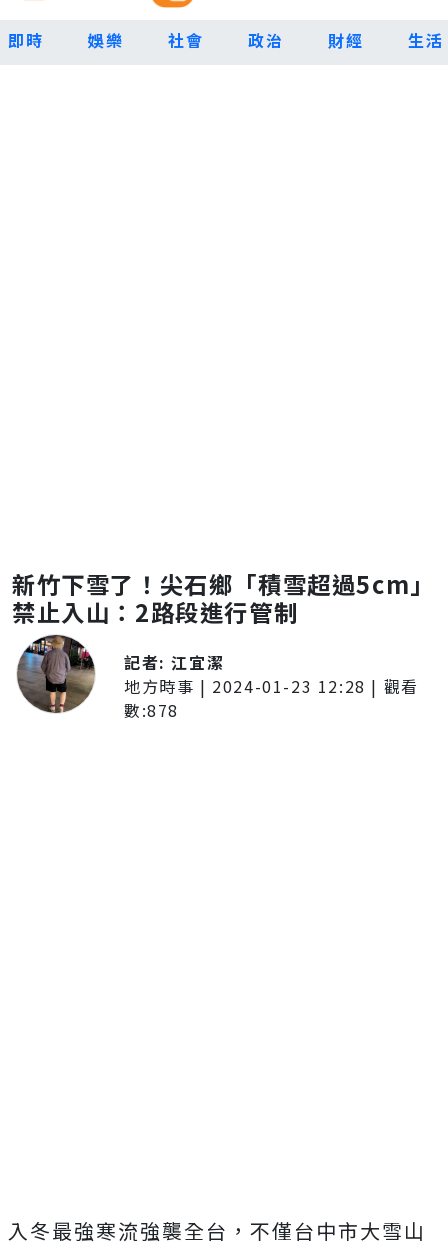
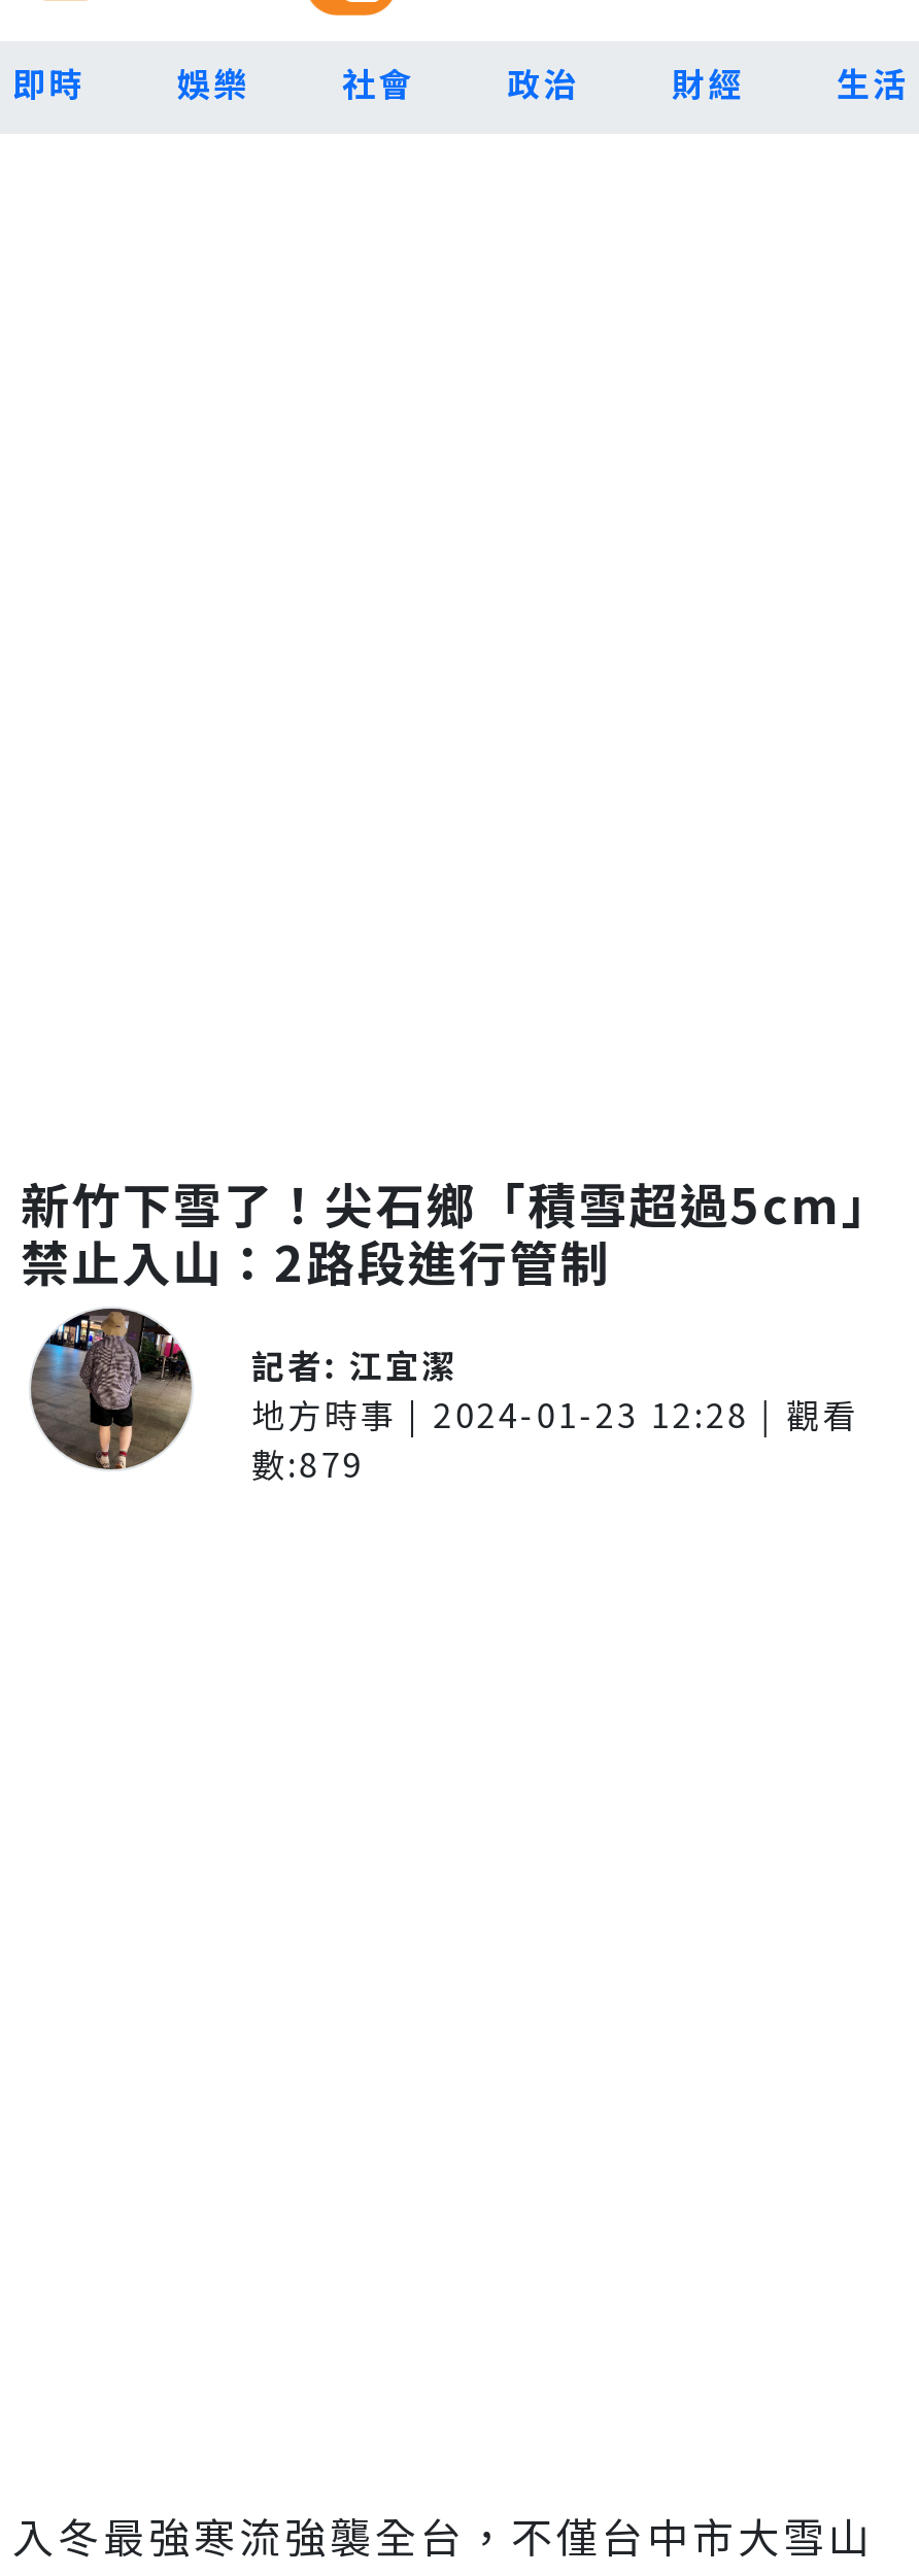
[124,698,179,722] 數:878 -> [251,1438,365,1488] 數:879

